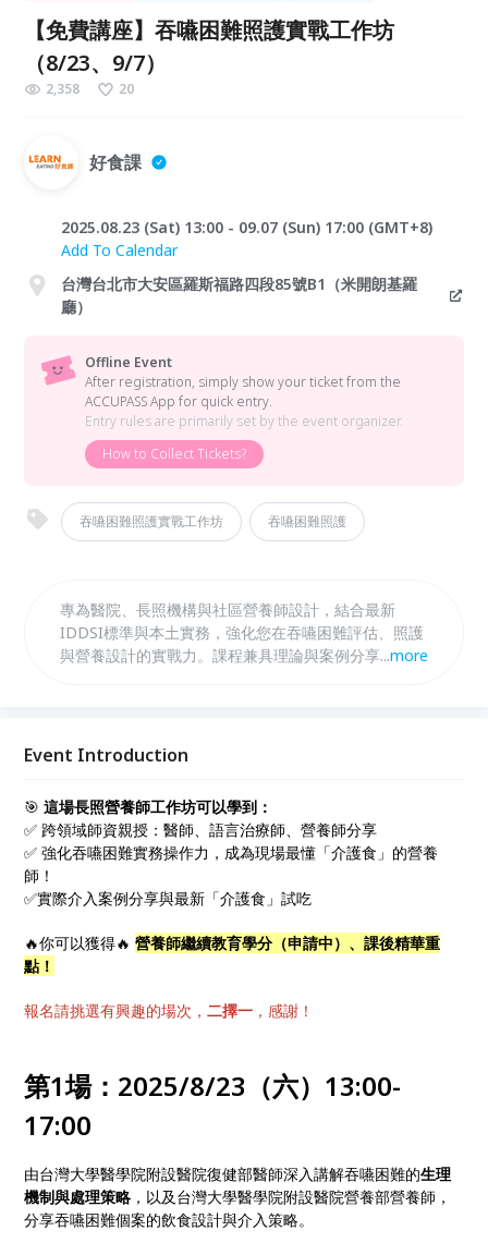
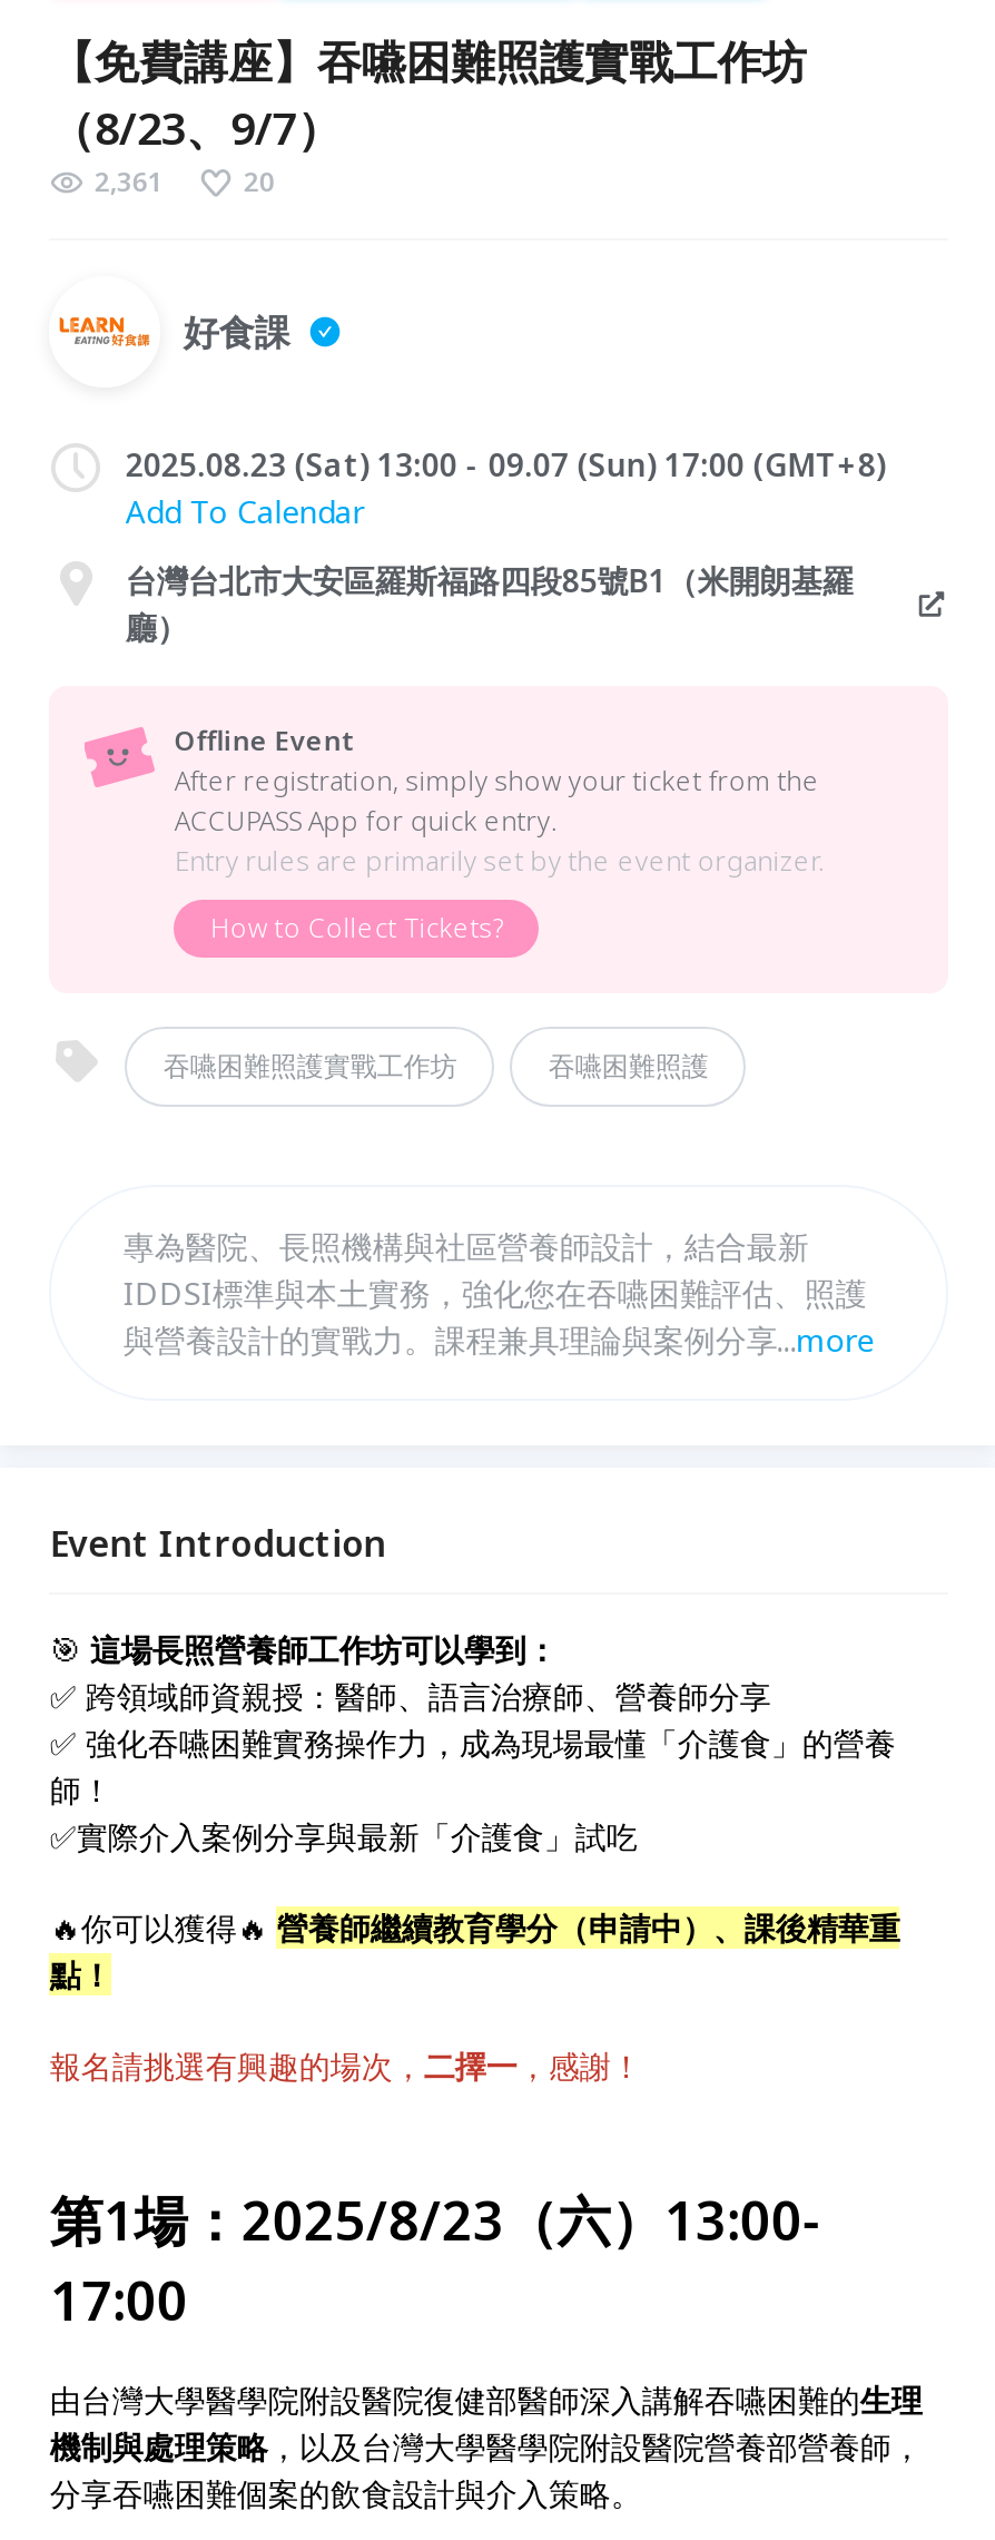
[46,79,80,98] 2,358 -> [94,162,163,200] 2,361

